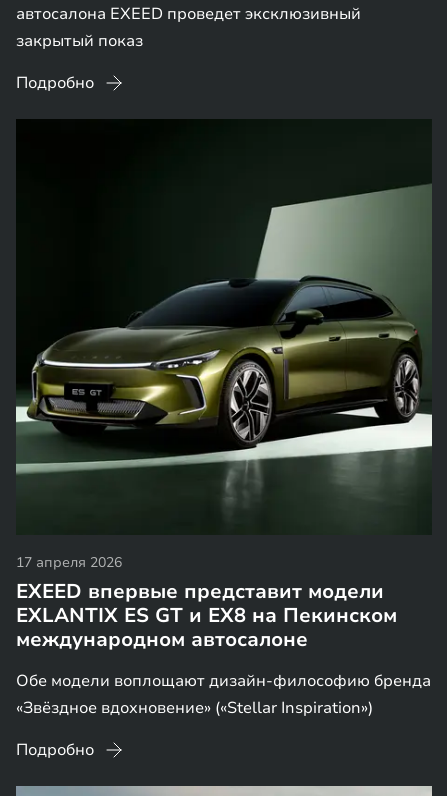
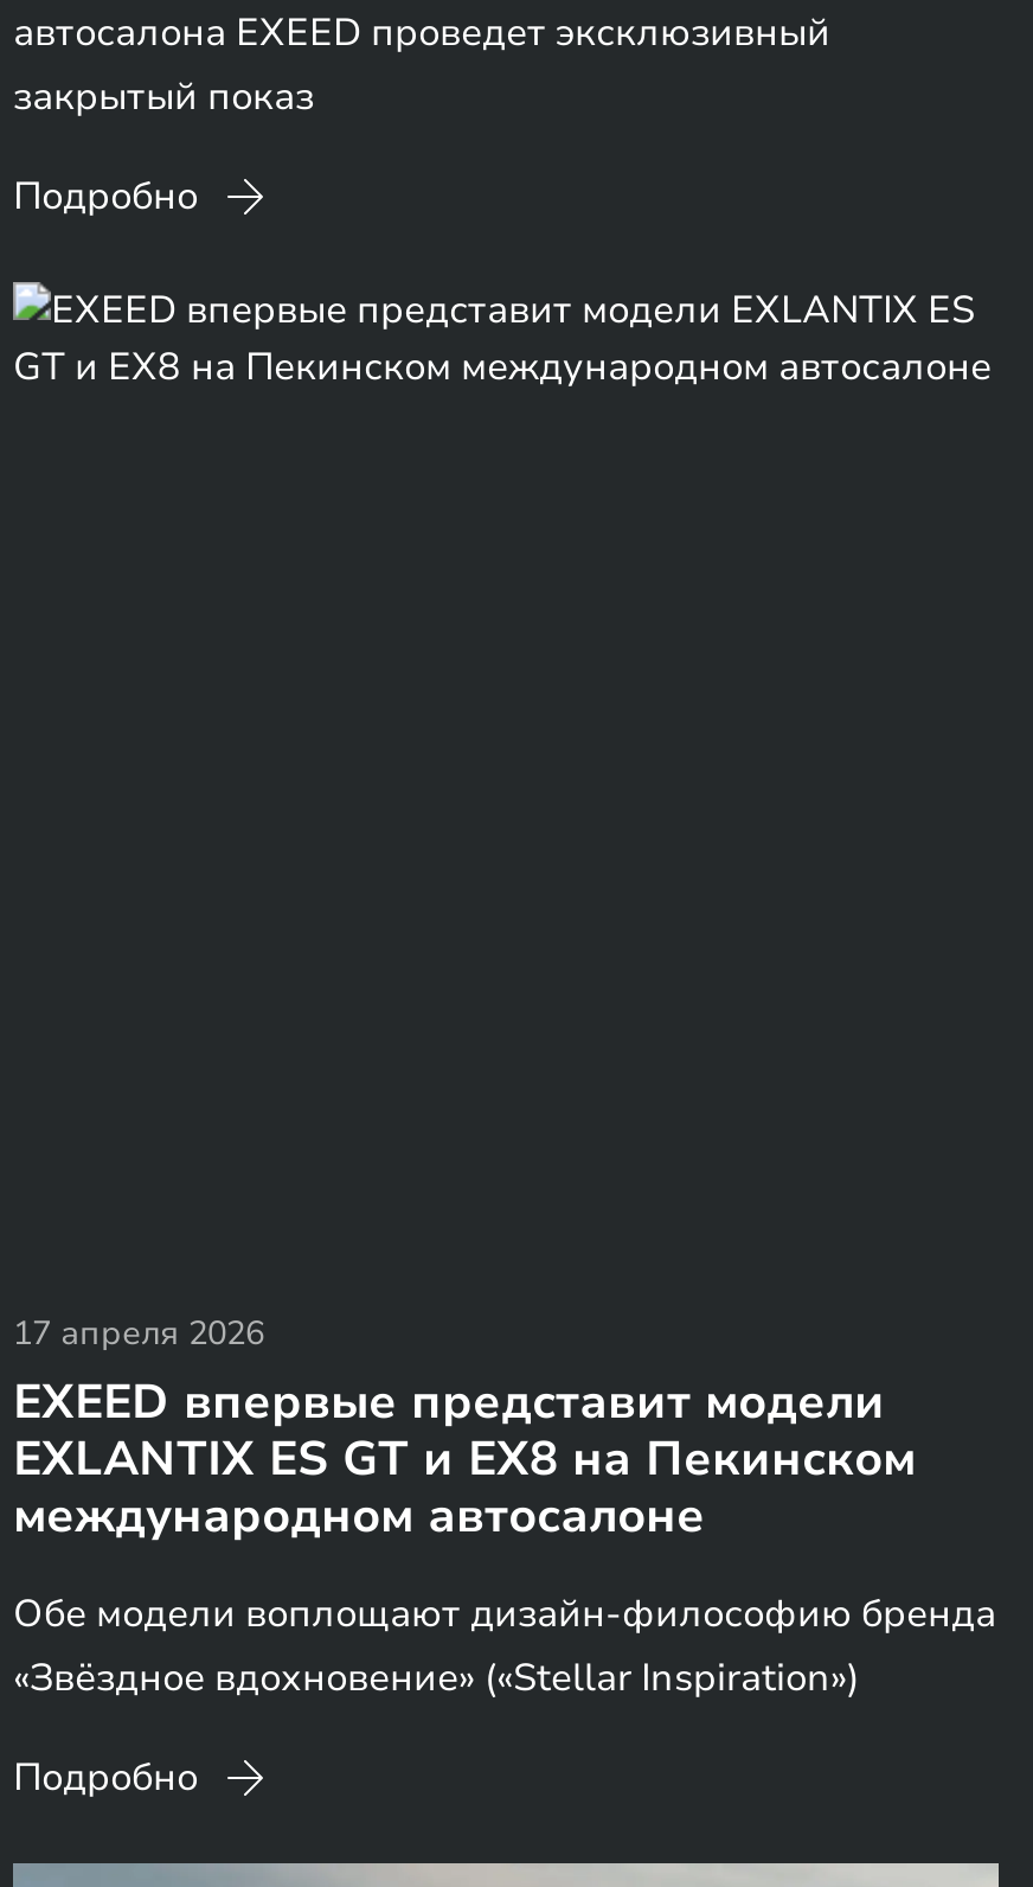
[15,119,433,504] [image] -> none

